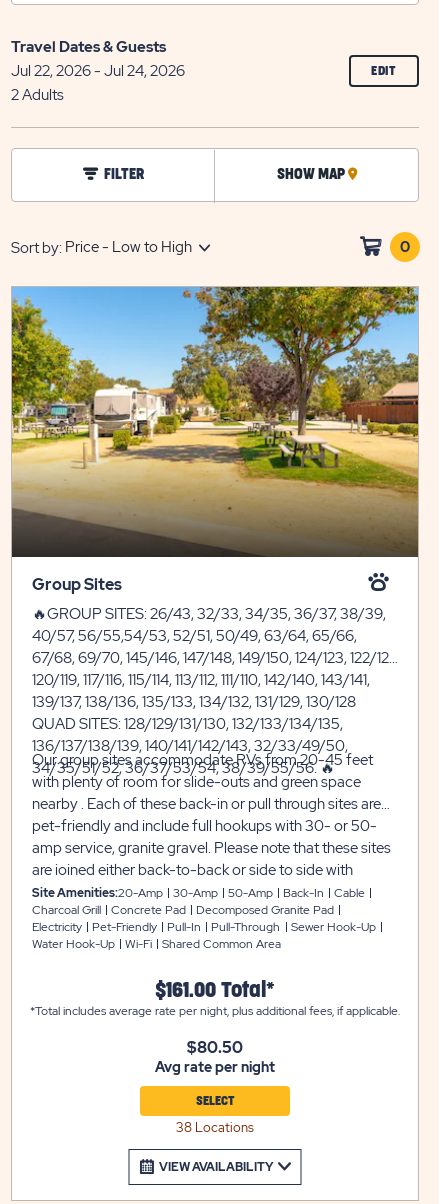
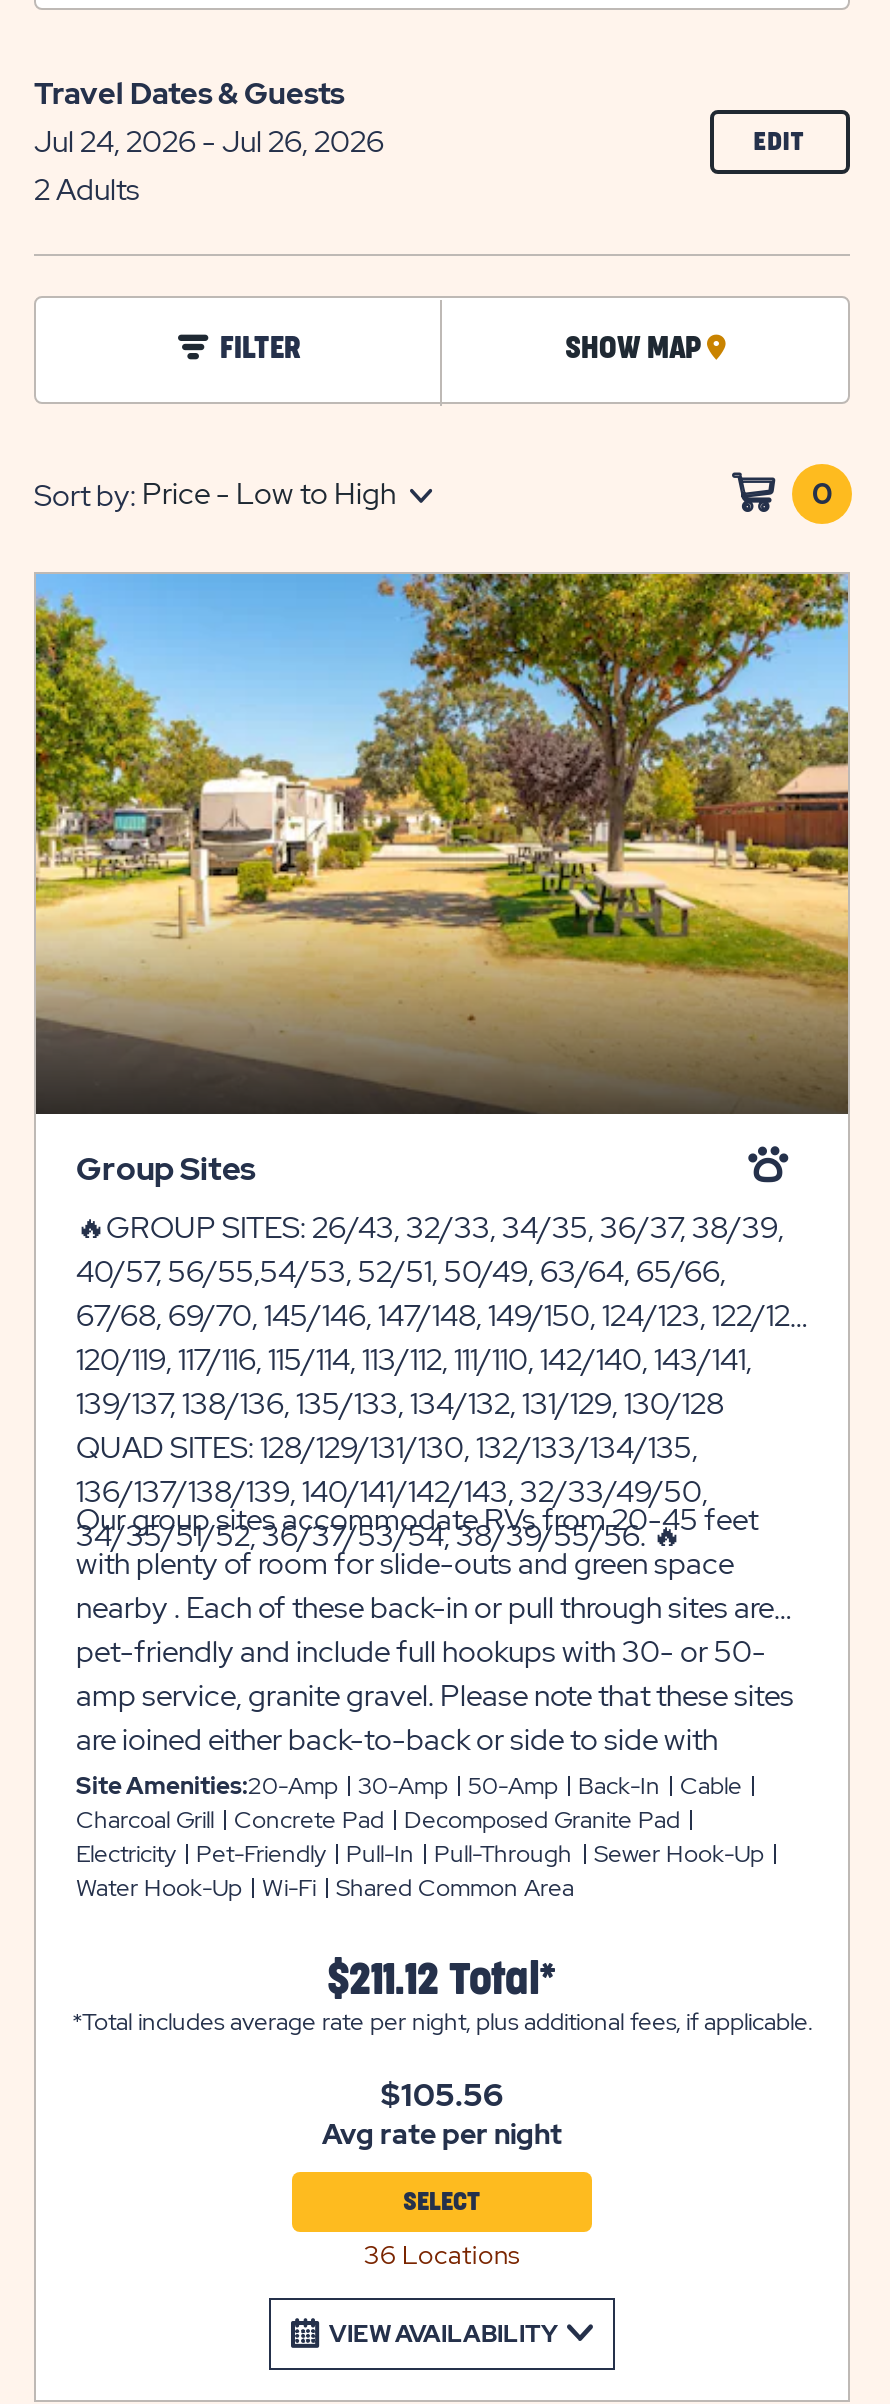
[11,61,185,81] Jul 22, 2026 - Jul 24, 2026 -> [34,122,384,162] Jul 24, 2026 - Jul 26, 2026
[155,980,275,1001] $161.00 Total* -> [327,1961,557,2003] $211.12 Total*
[187,1037,243,1058] $80.50 -> [381,2075,503,2117] $105.56
[176,1119,254,1136] 38 Locations -> [364,2239,520,2273] 36 Locations

